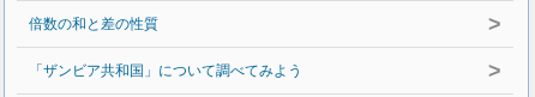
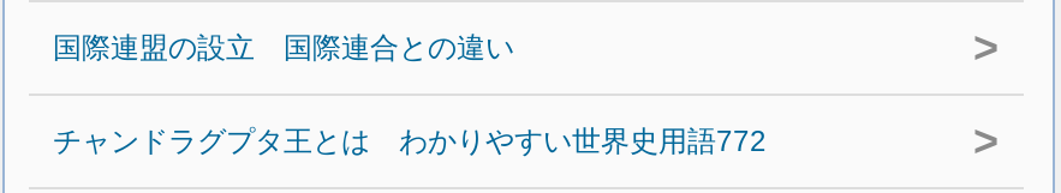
[29,16,158,32] 倍数の和と差の性質 -> [53,31,514,65] 国際連盟の設立 国際連合との違い
[29,62,302,79] 「ザンビア共和国」について調べてみよう -> [53,125,767,158] チャンドラグプタ王とは わかりやすい世界史用語772

